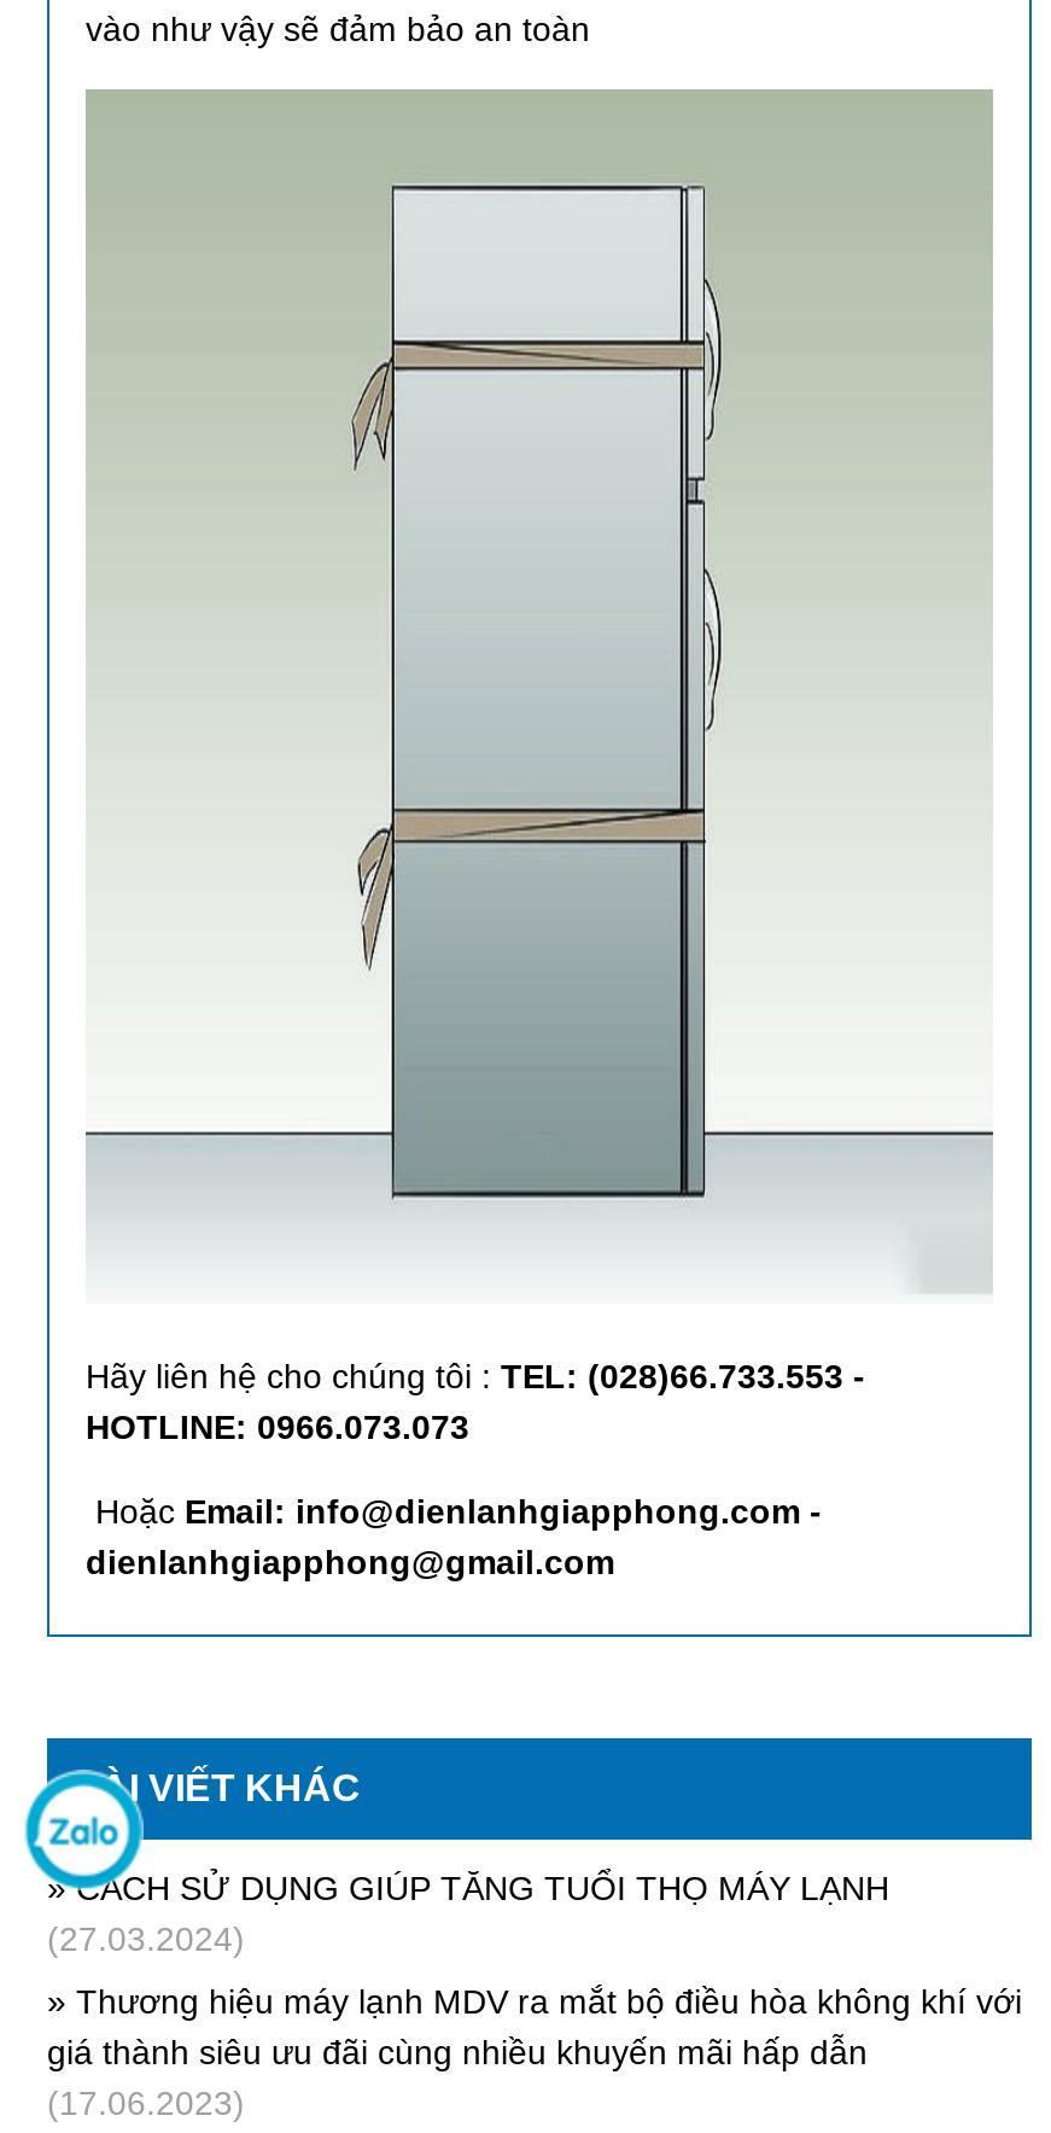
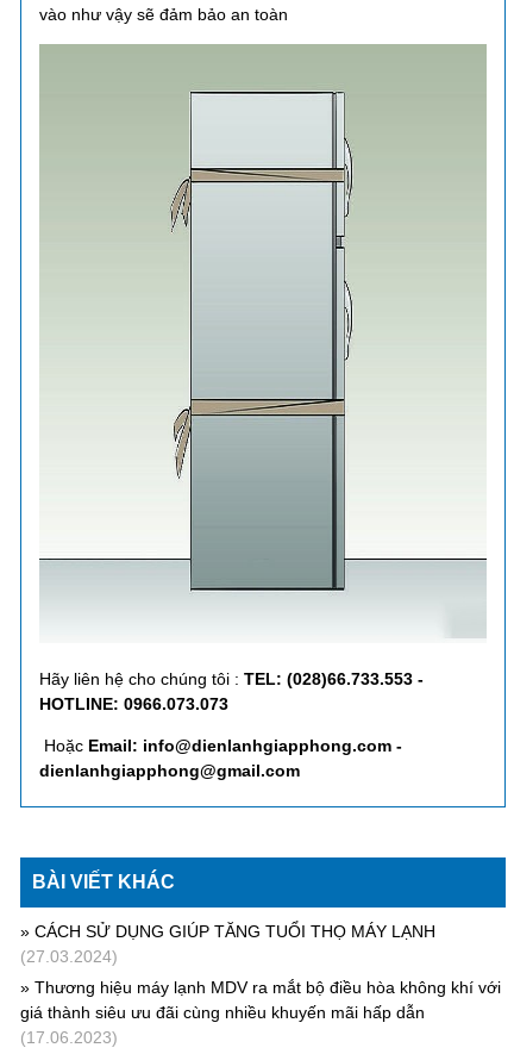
[23,1772,146,1871] [image] -> [10,875,68,921] [image]

